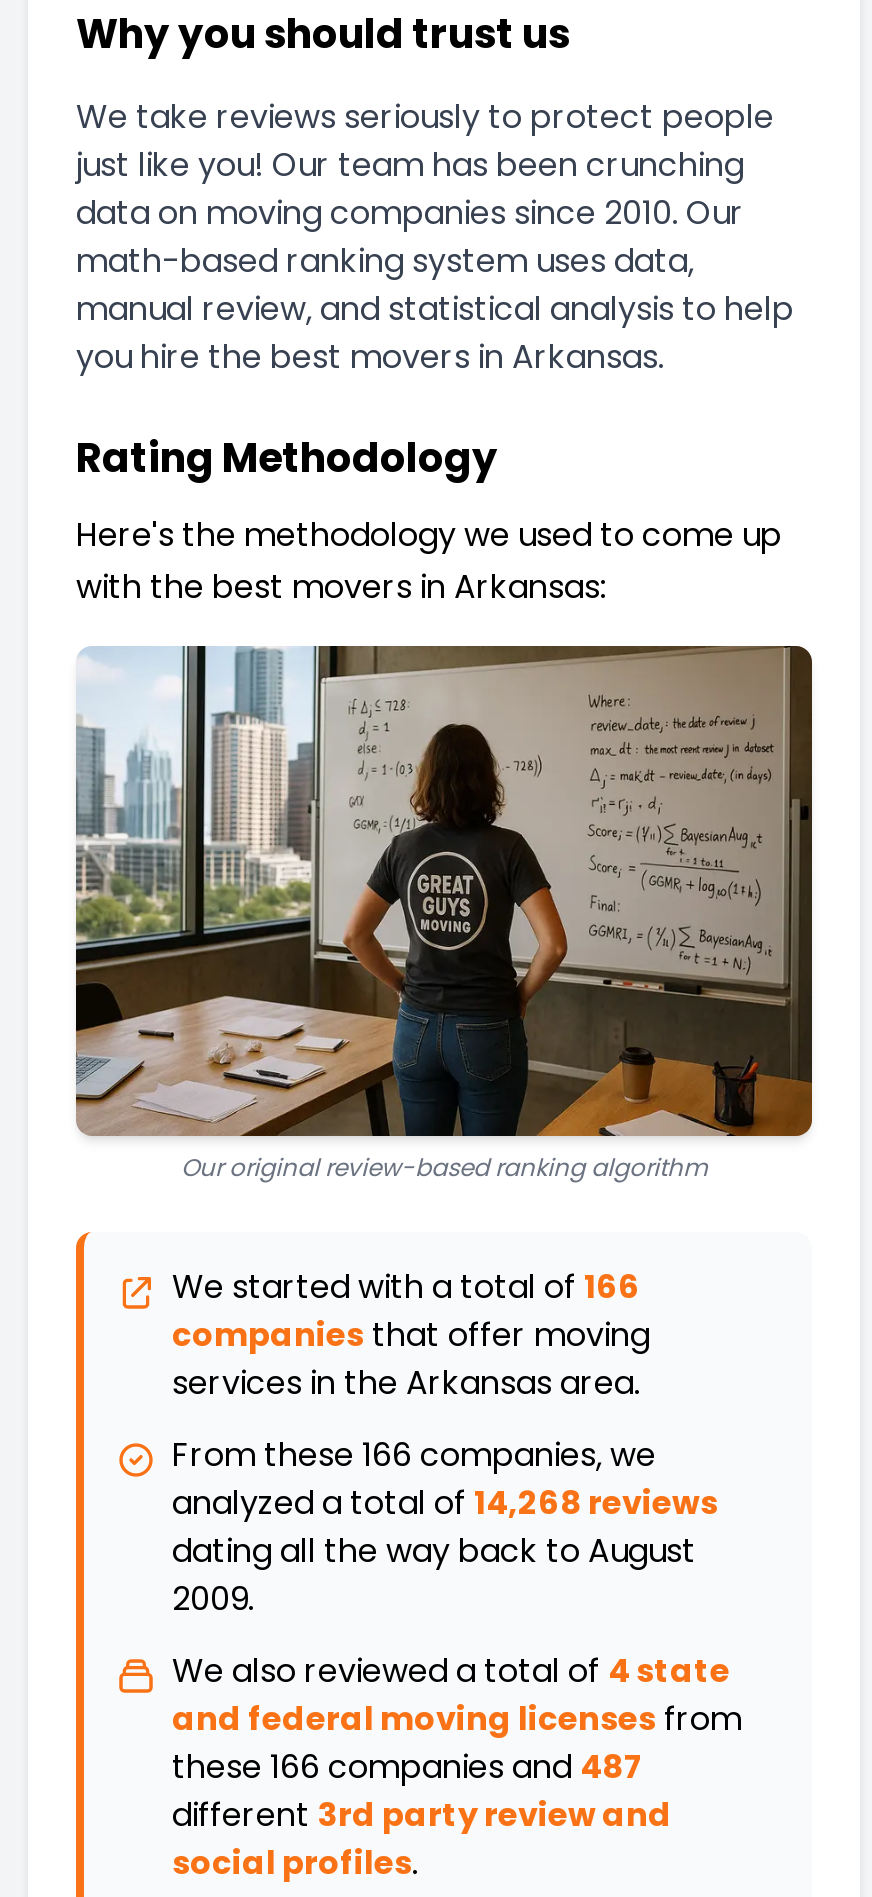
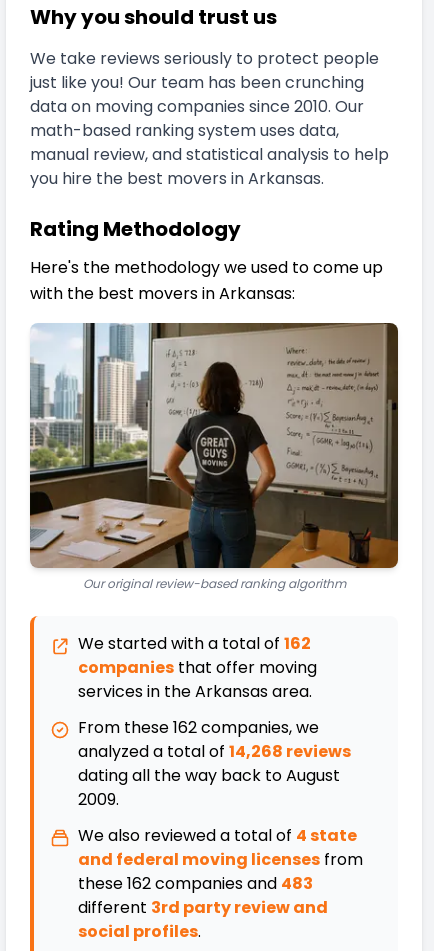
[172,1264,640,1310] We started with a total of 166 -> [78,632,311,655] We started with a total of 162
[172,1432,656,1478] From these 166 companies, we -> [78,716,319,739] From these 162 companies, we
[172,1744,644,1790] these 166 companies and 487 -> [78,872,313,895] these 162 companies and 483

